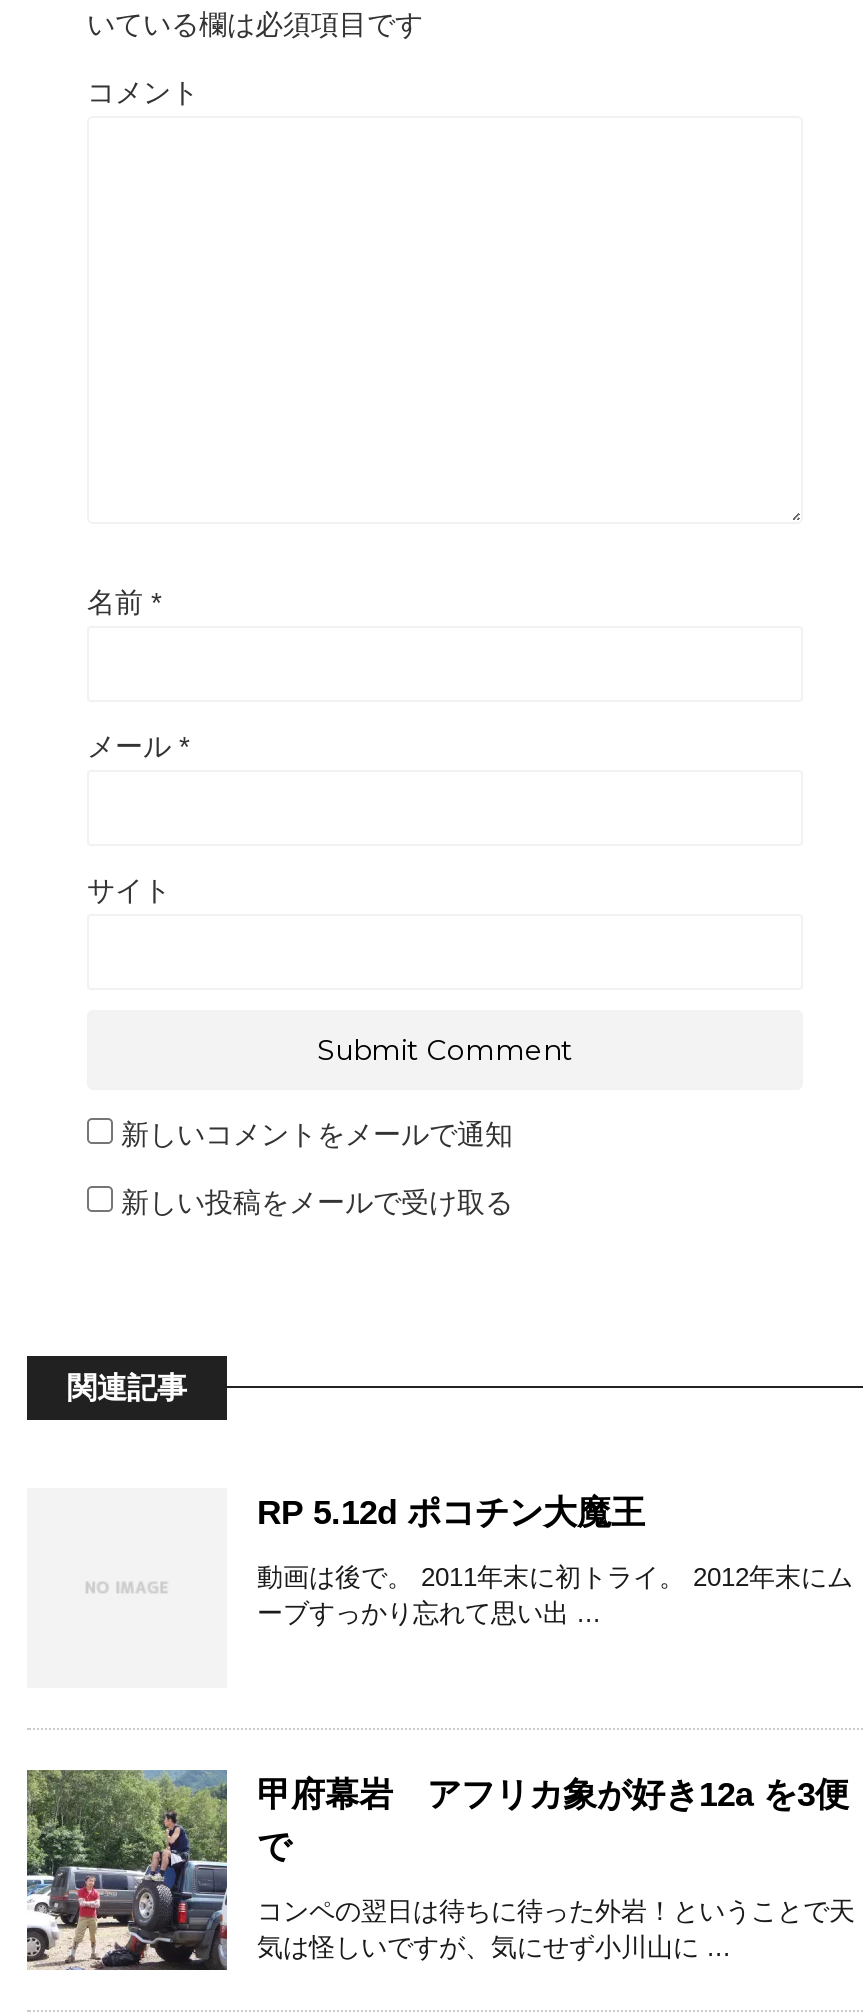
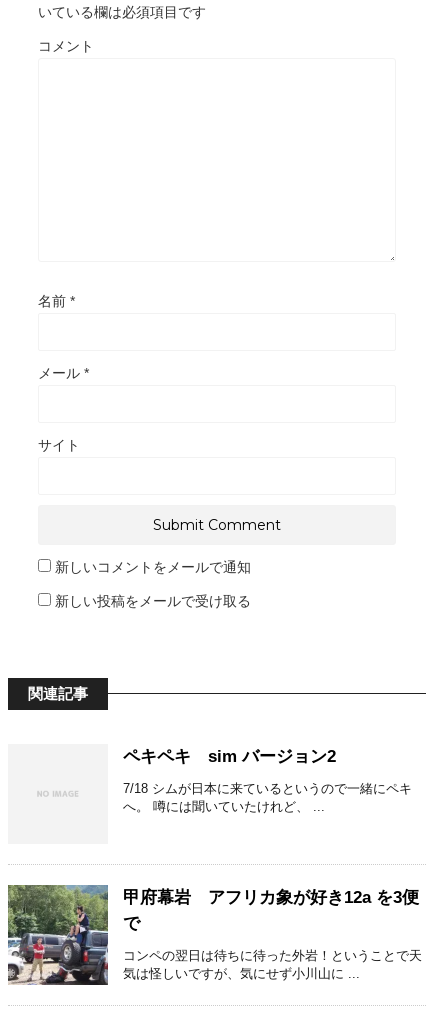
[257,1494,645,1532] RP 5.12d ポコチン大魔王 -> [123,747,336,766] ペキペキ sim バージョン2
[257,1562,853,1628] 動画は後で。 2011年末に初トライ。 2012年末にム | ーブすっかり忘れて思い出 ... -> [123,781,412,814] 7/18 シムが日本に来ているというので一緒にペキ | へ。 噂には聞いていたけれど、 ...

